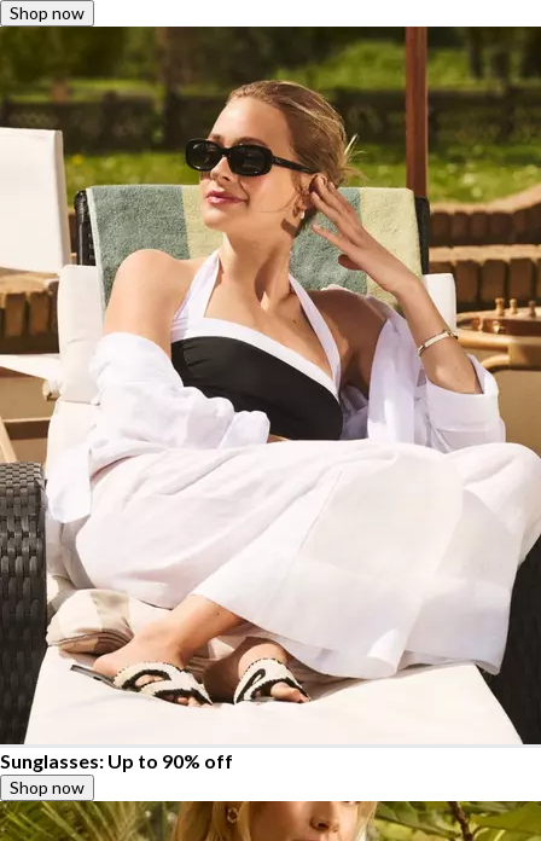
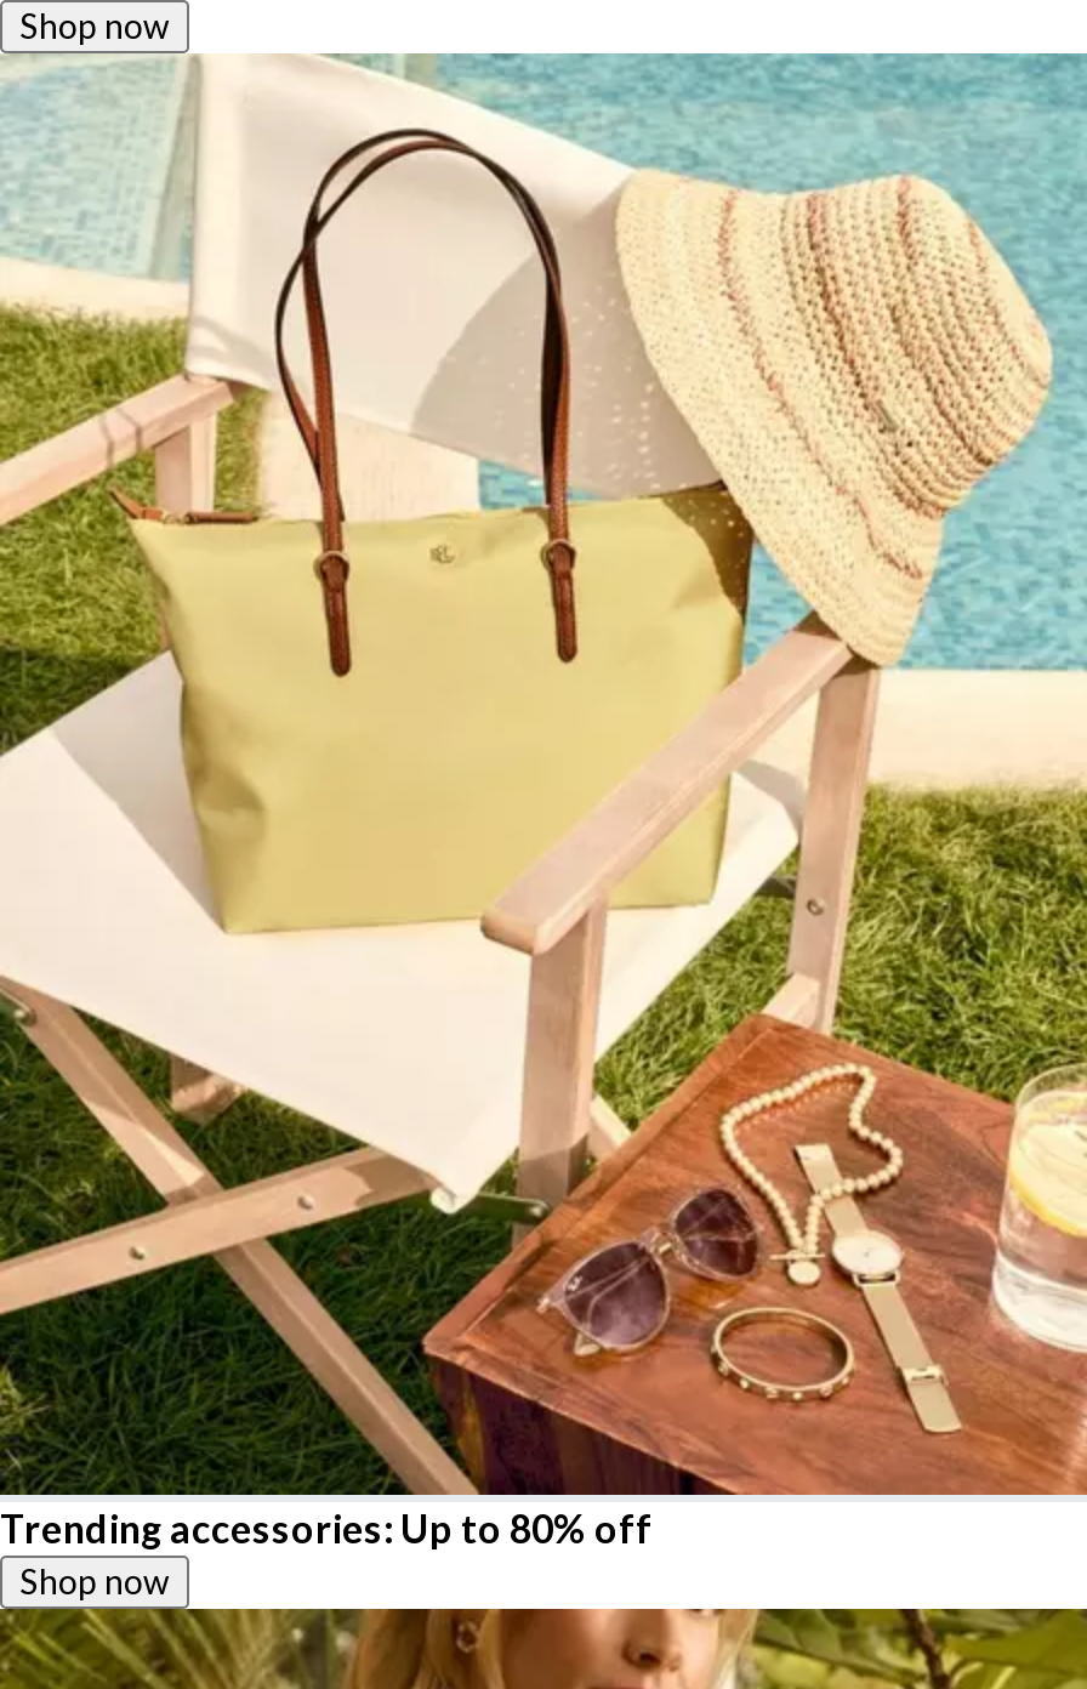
[0,25,537,772] [image] | Sunglasses: Up to 90% off -> [0,51,1080,1551] [image] | Trending accessories: Up to 80% off

